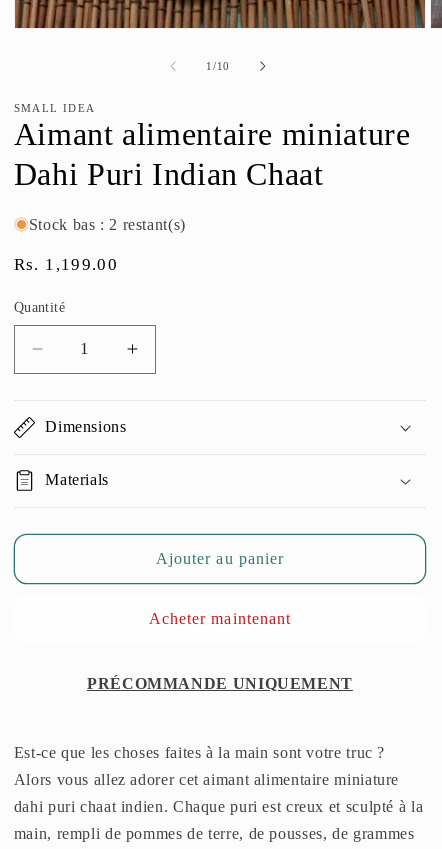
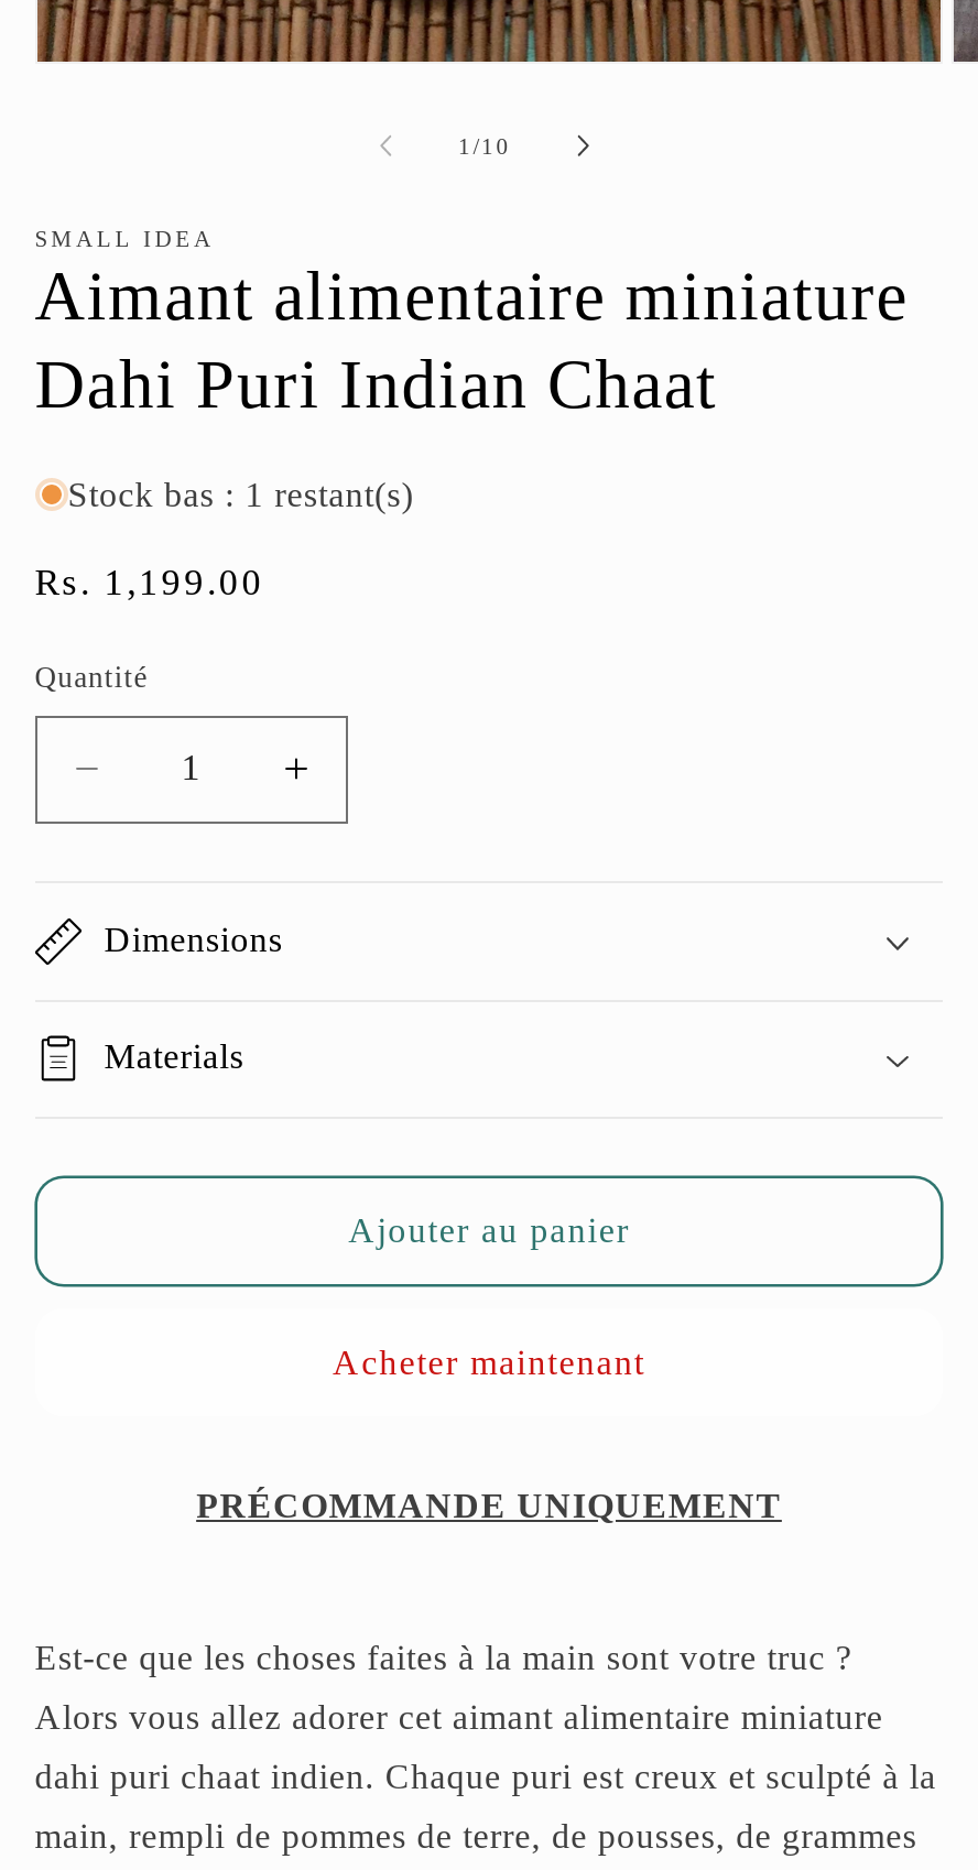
[29,215,186,232] Stock bas : 2 restant(s) -> [68,475,414,512] Stock bas : 1 restant(s)

